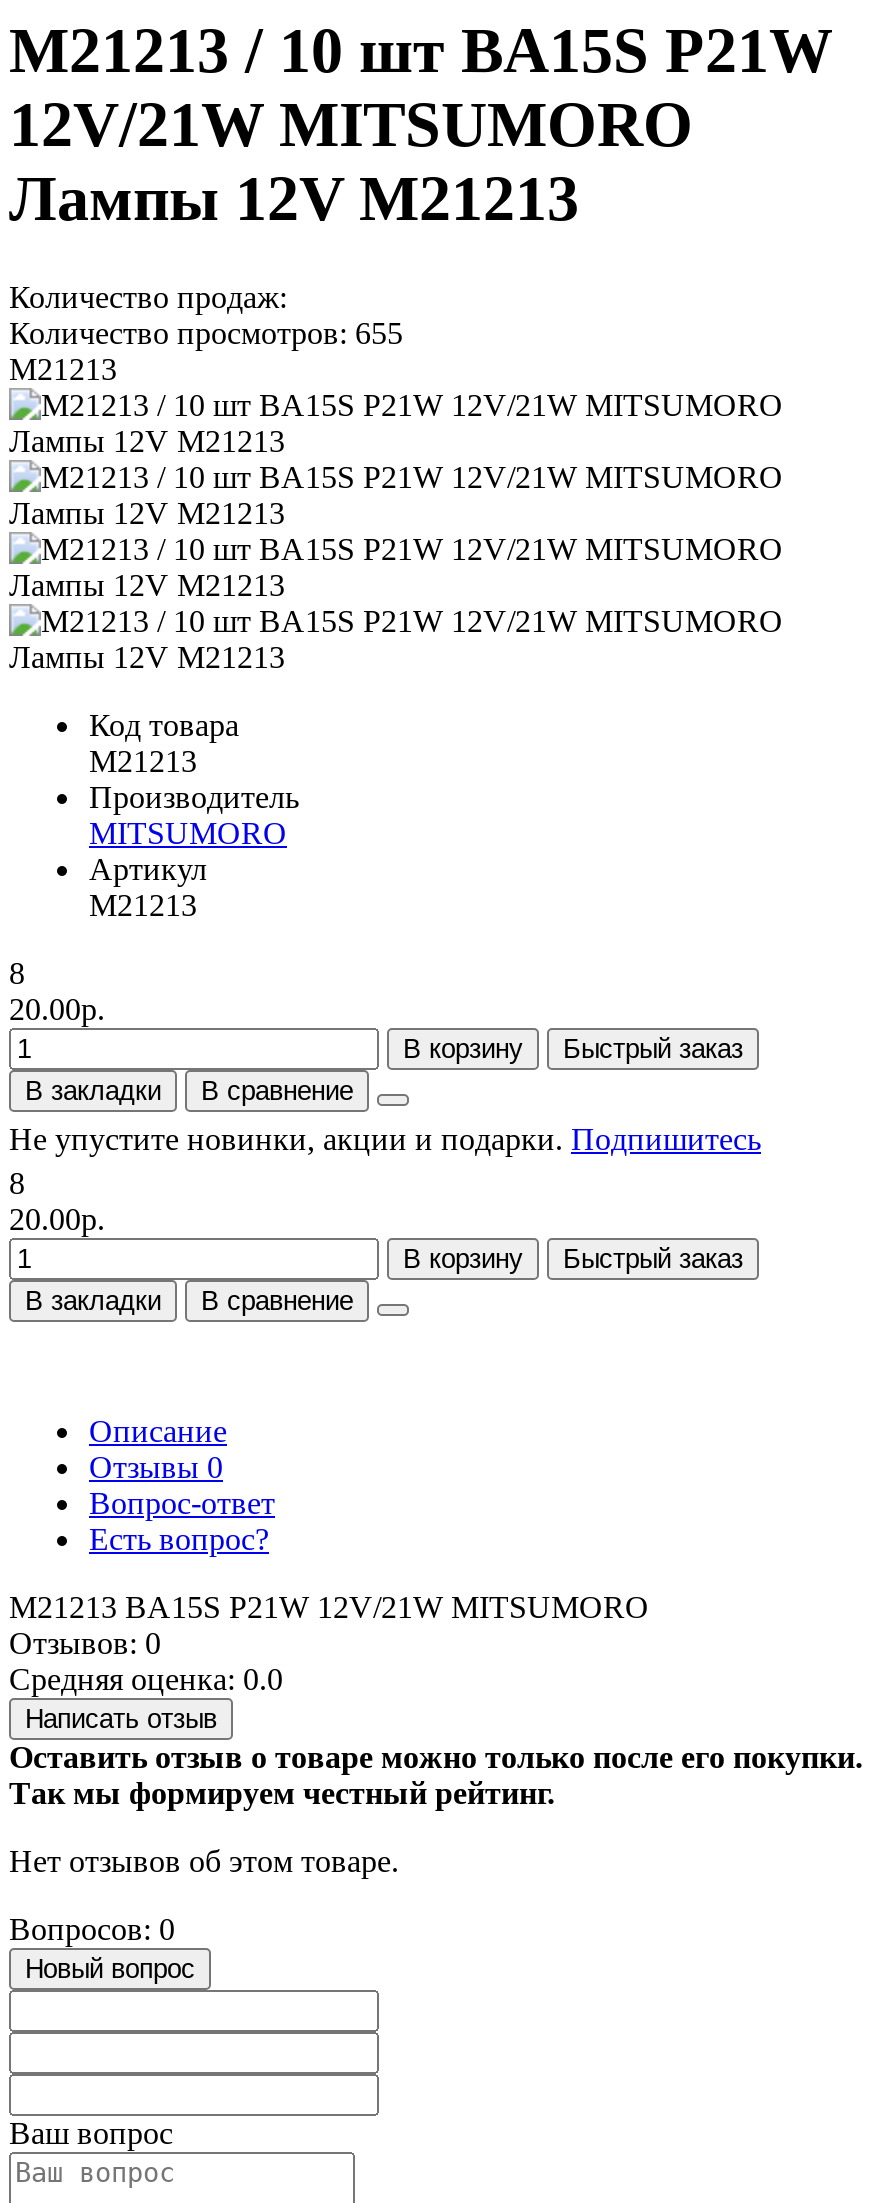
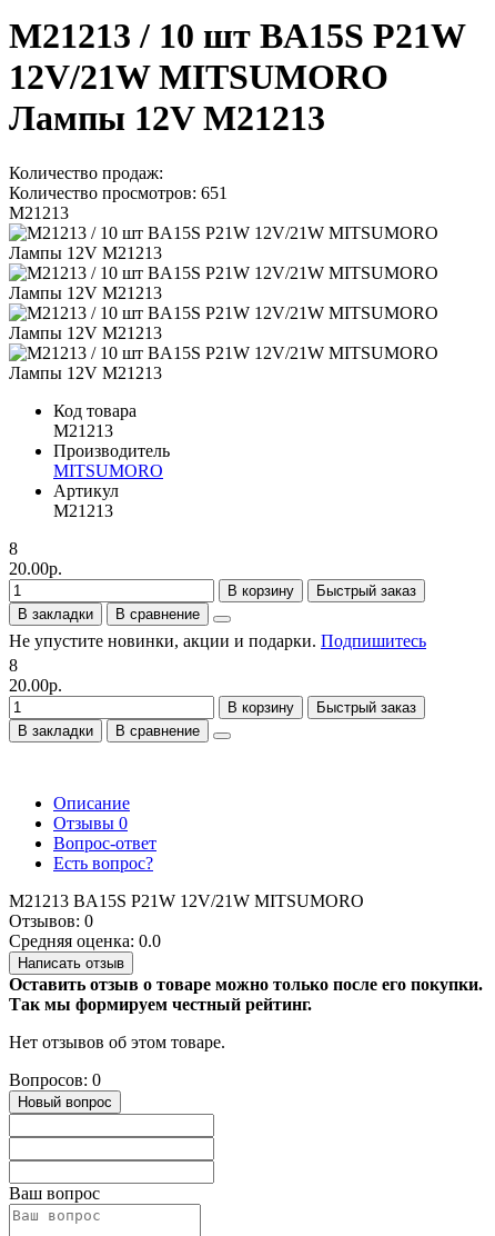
[9,316,403,350] Количество просмотров: 655 -> [9,183,228,202] Количество просмотров: 651

